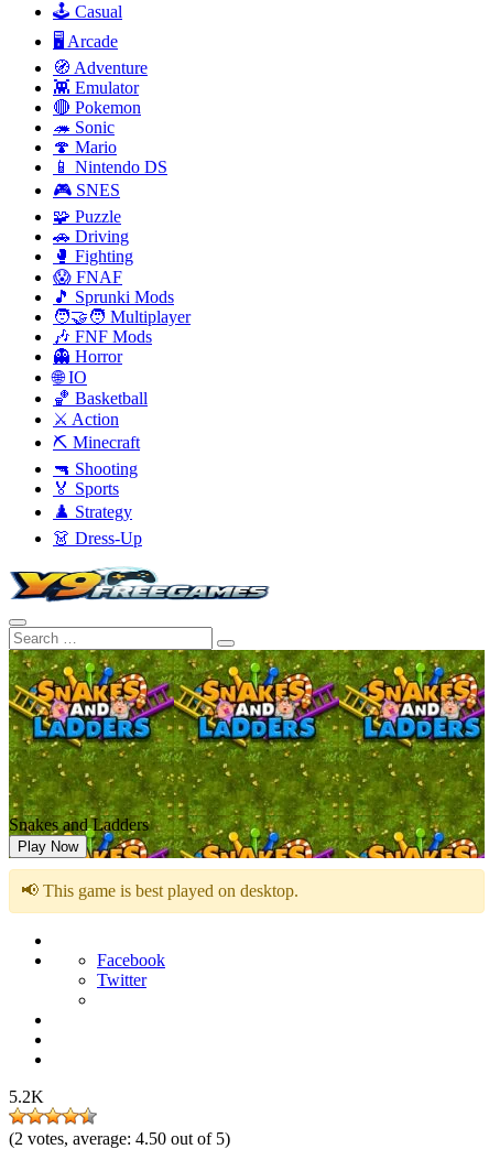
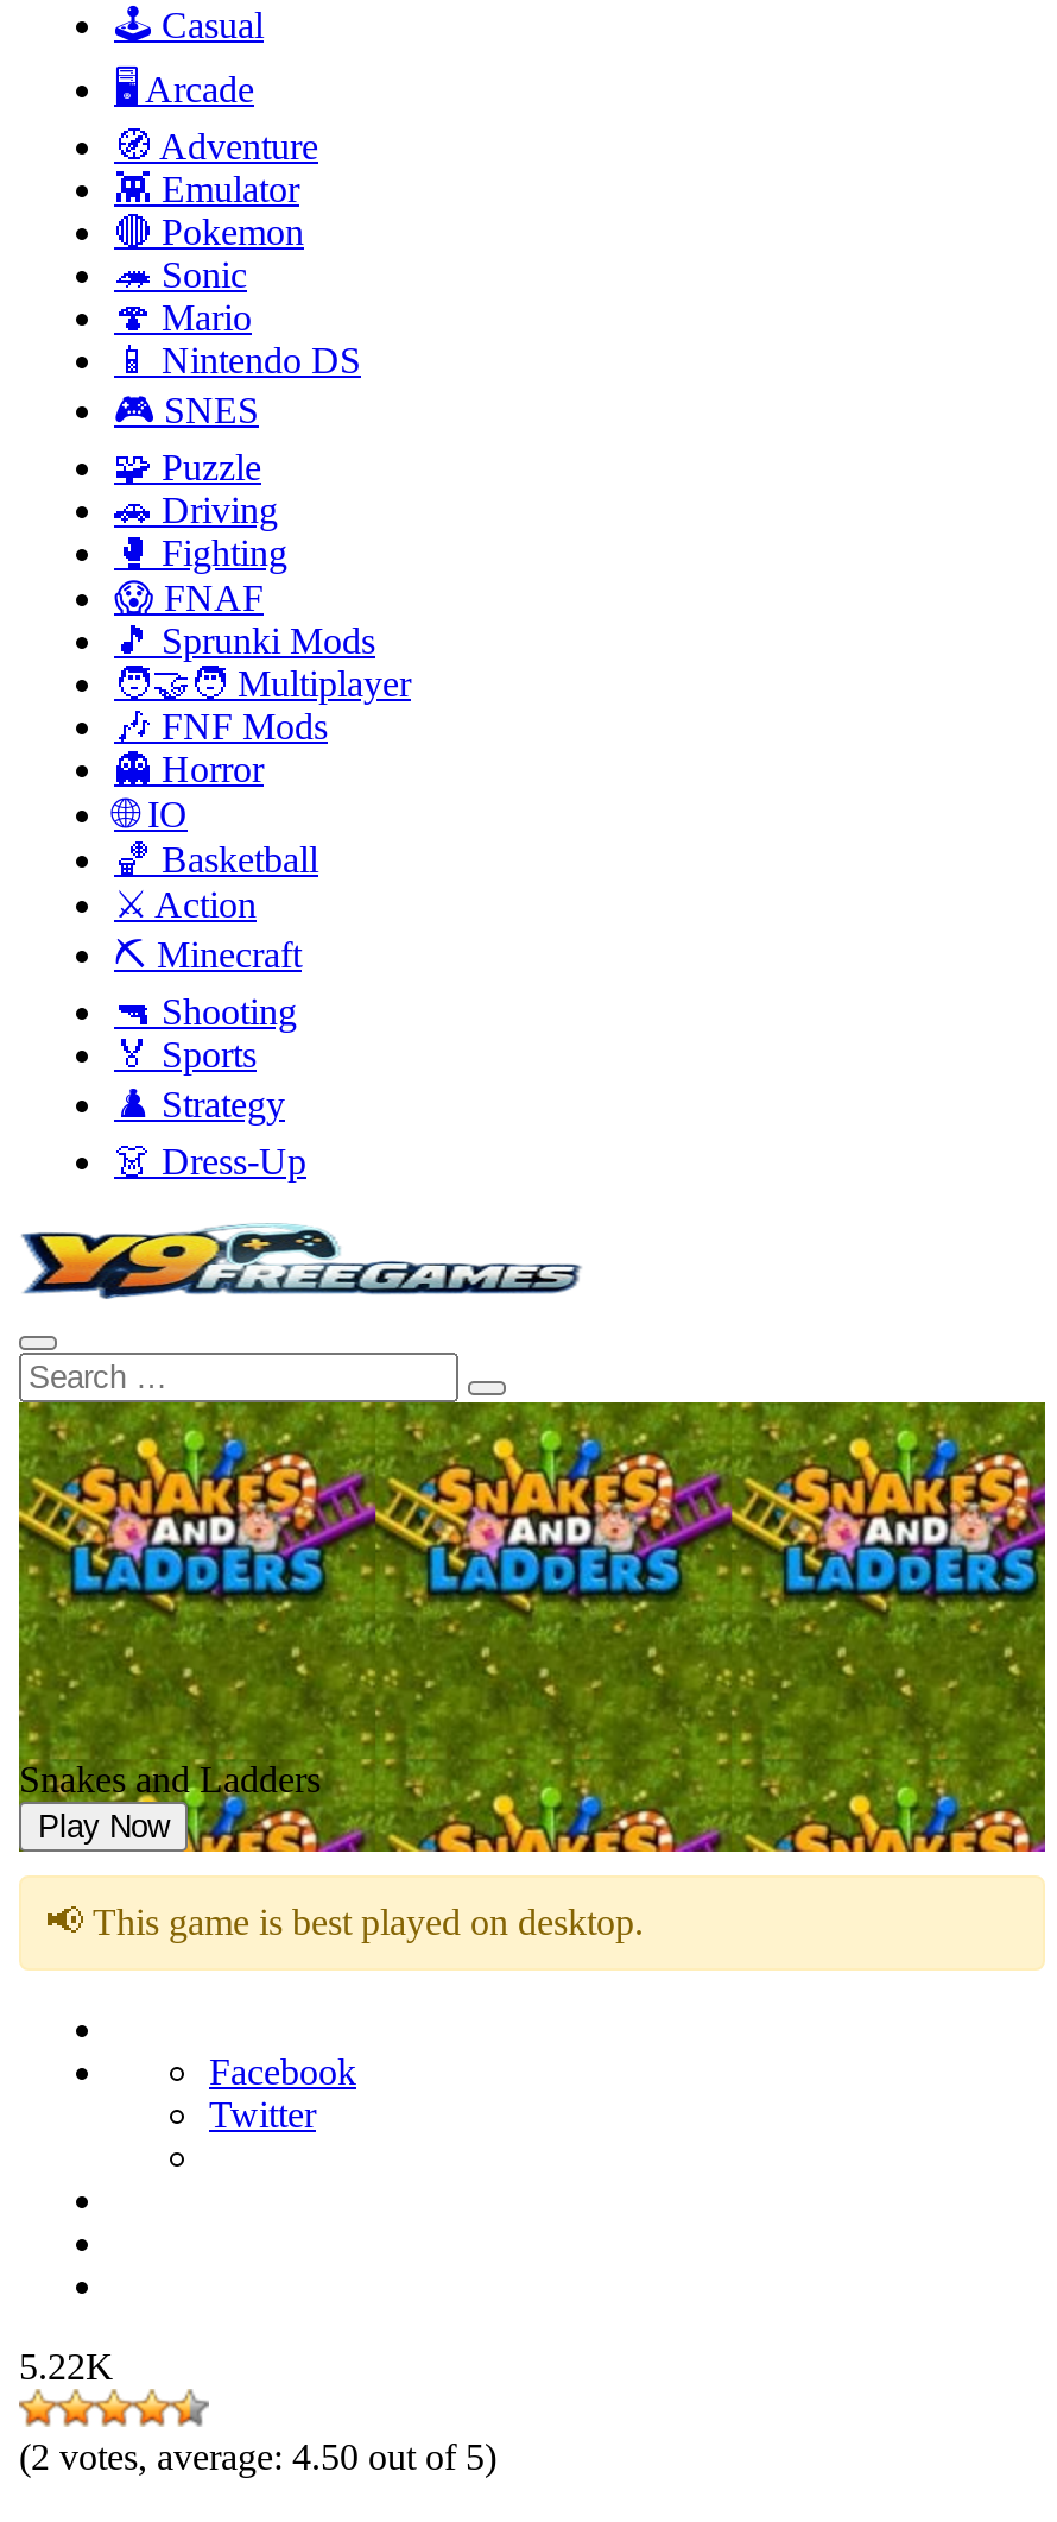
[9,1087,44,1106] 5.2K -> [19,2346,114,2387] 5.22K

